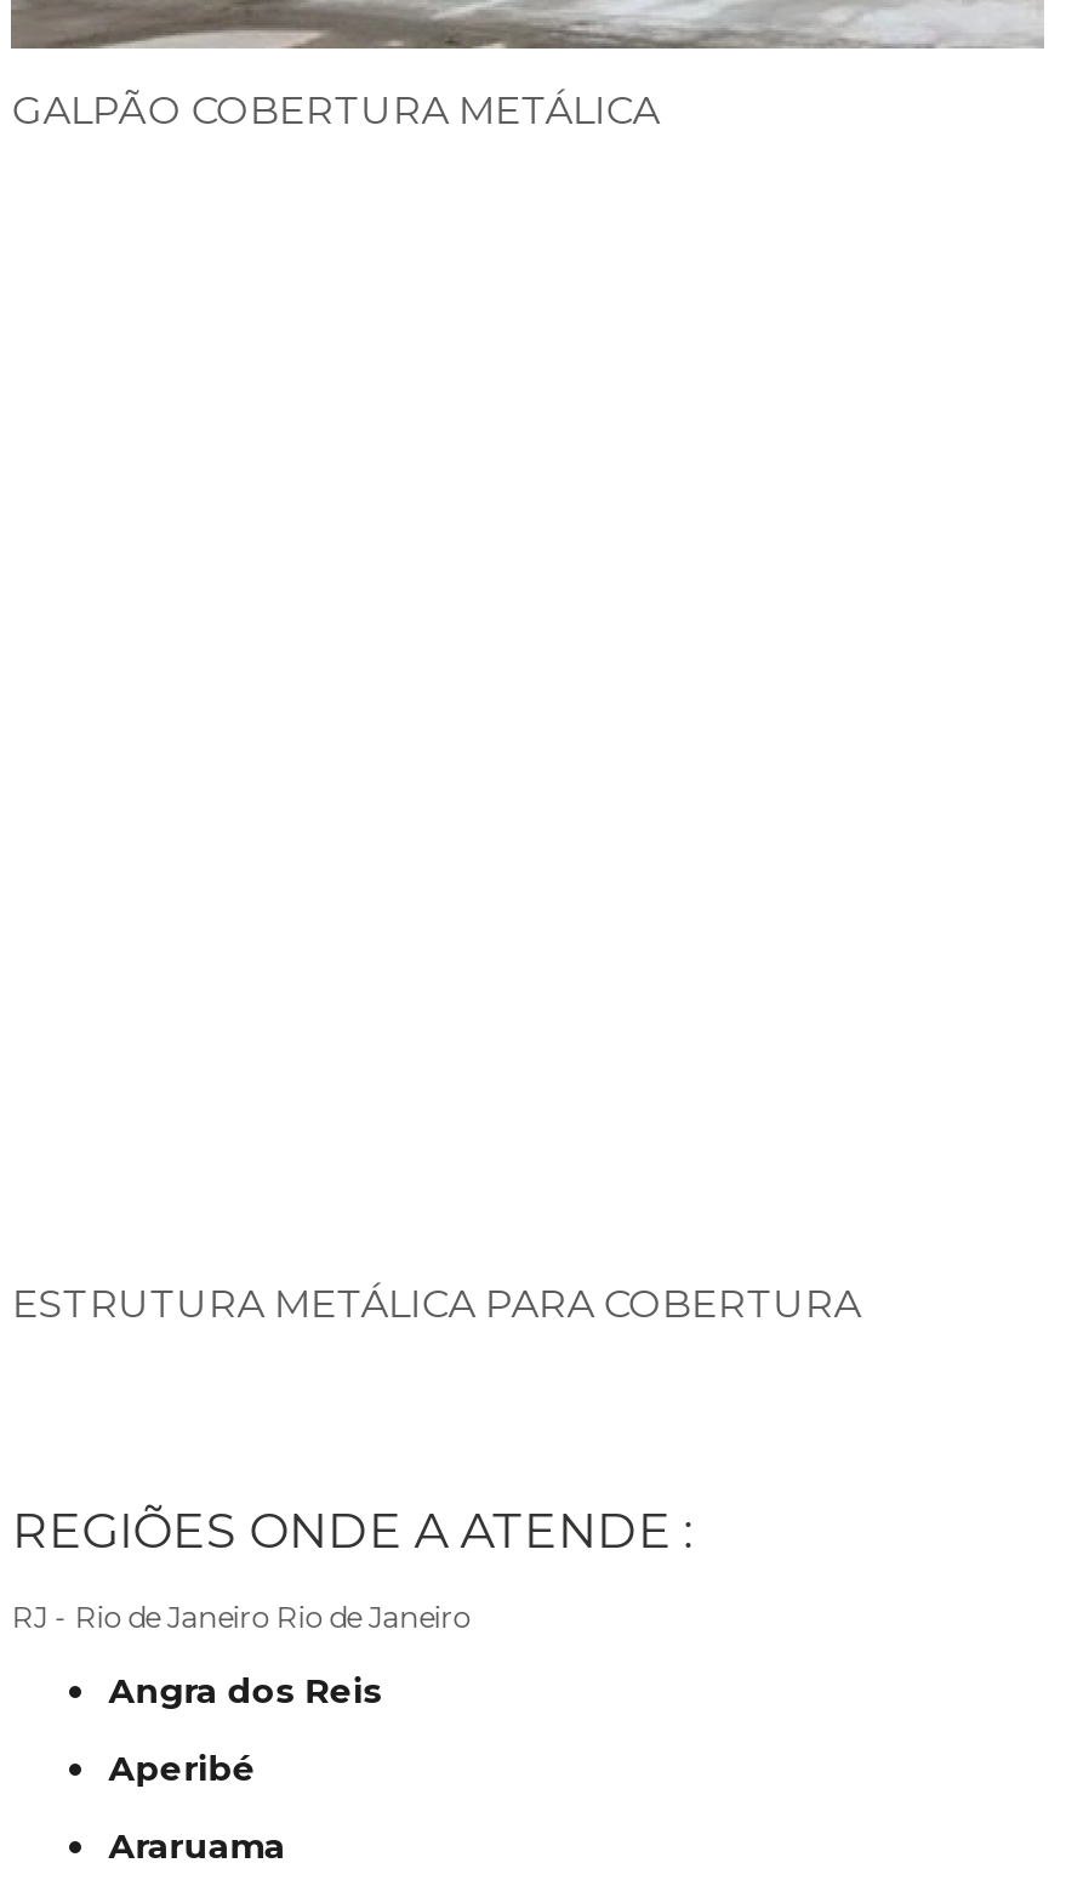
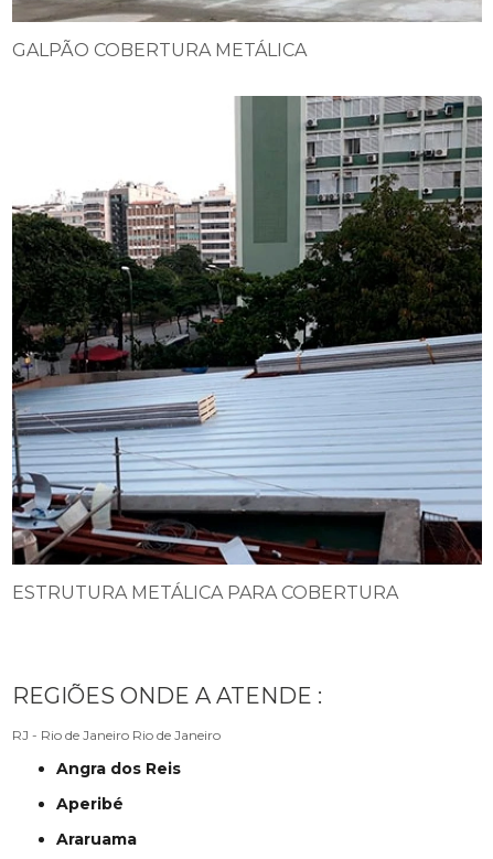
none -> [11,95,483,566] [image]

